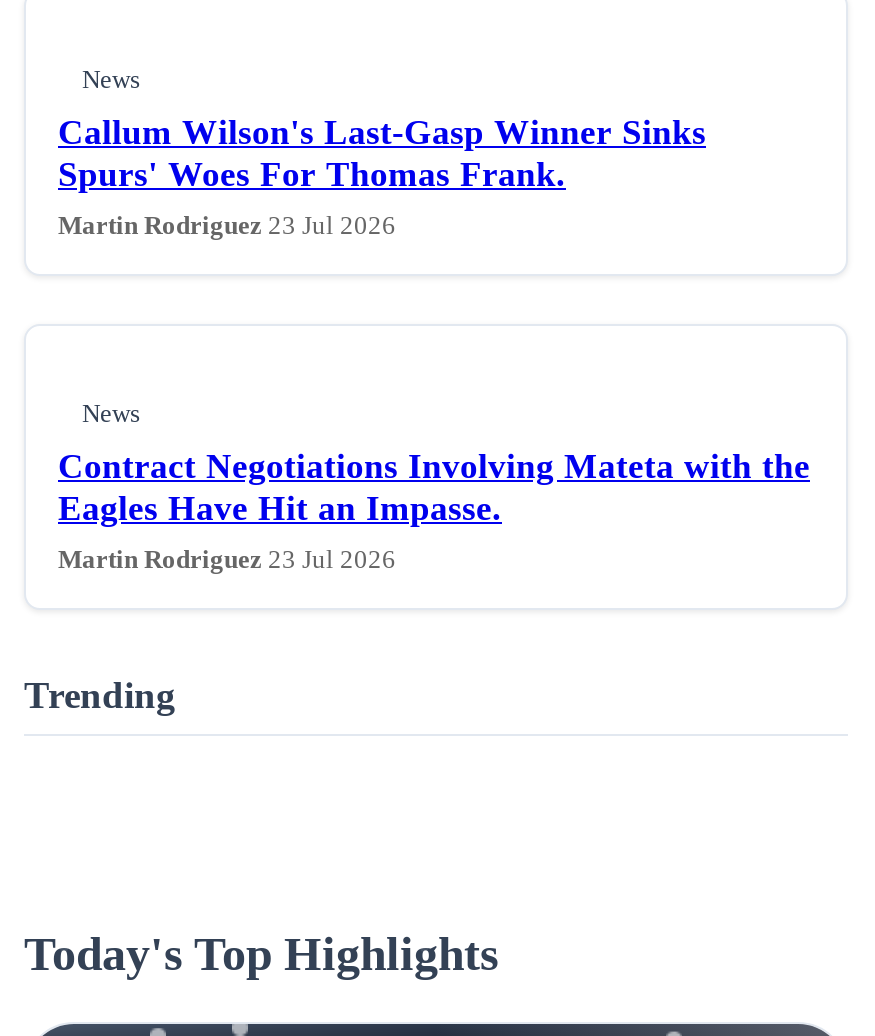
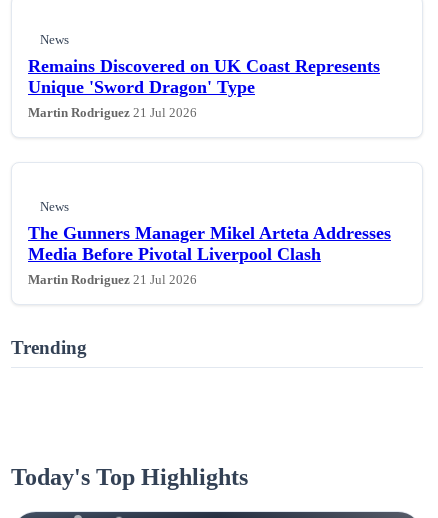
[58,112,706,240] Callum Wilson's Last-Gasp Winner Sinks | Spurs' Woes For Thomas Frank. | Martin Rodriguez 23 Jul 2026 -> [28,56,380,120] Remains Discovered on UK Coast Represents | Unique 'Sword Dragon' Type | Martin Rodriguez 21 Jul 2026
[58,446,810,574] Contract Negotiations Involving Mateta with the | Eagles Have Hit an Impasse. | Martin Rodriguez 23 Jul 2026 -> [28,223,391,287] The Gunners Manager Mikel Arteta Addresses | Media Before Pivotal Liverpool Clash | Martin Rodriguez 21 Jul 2026

